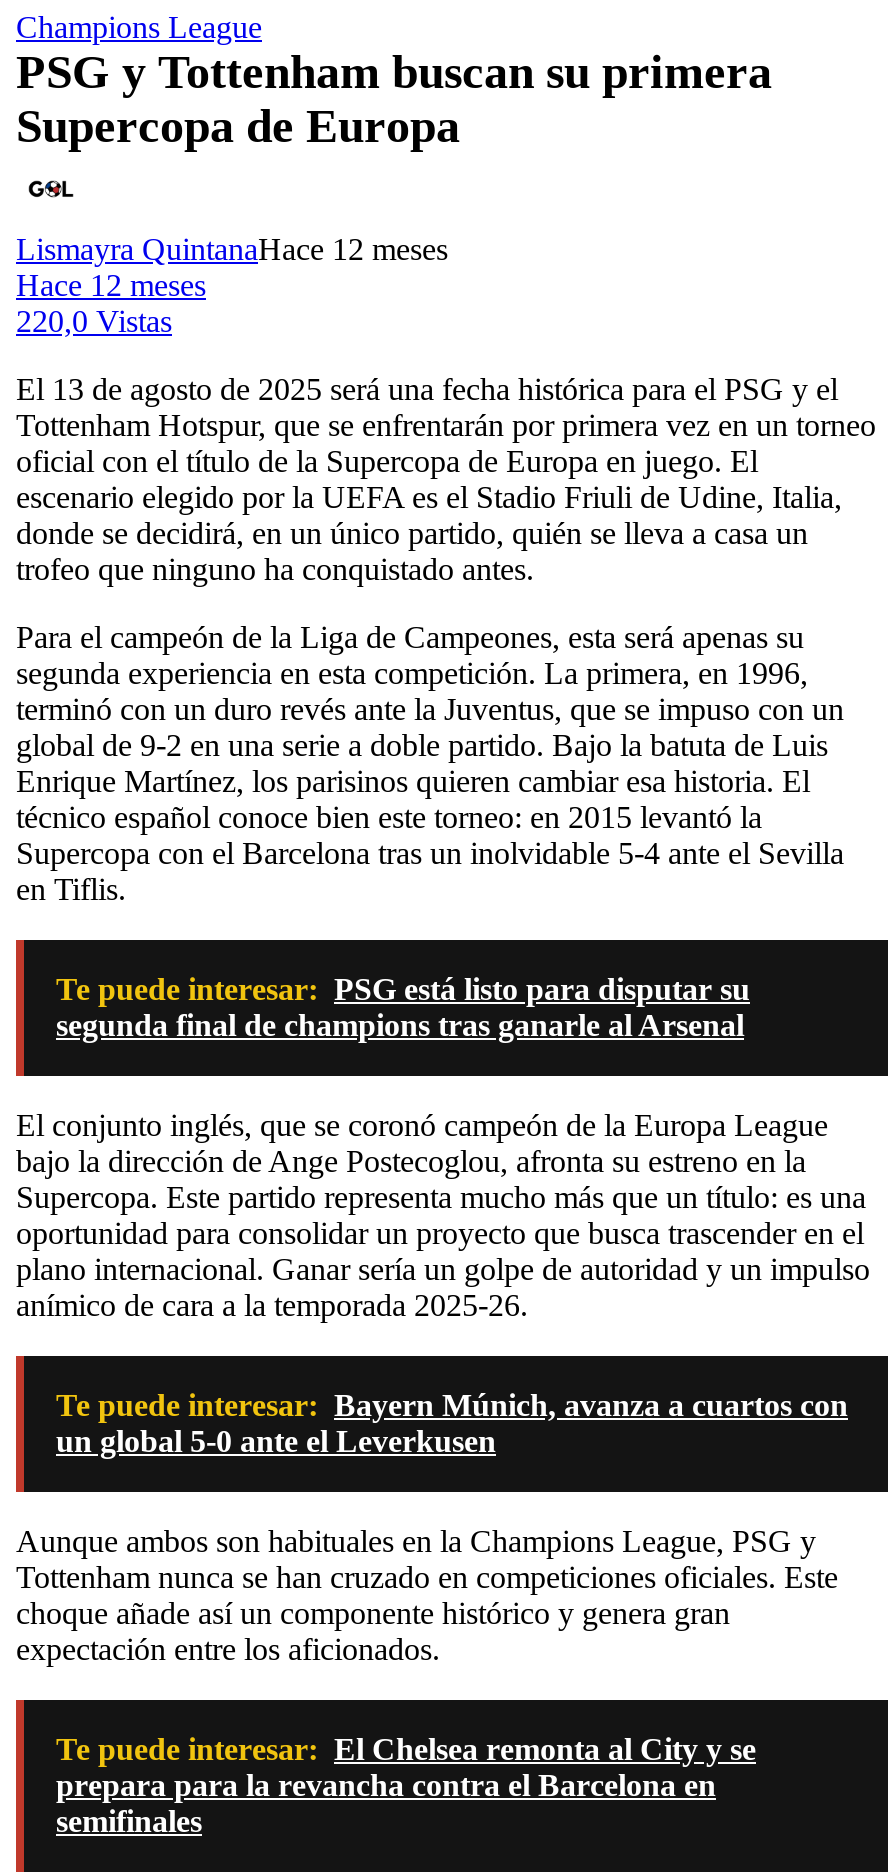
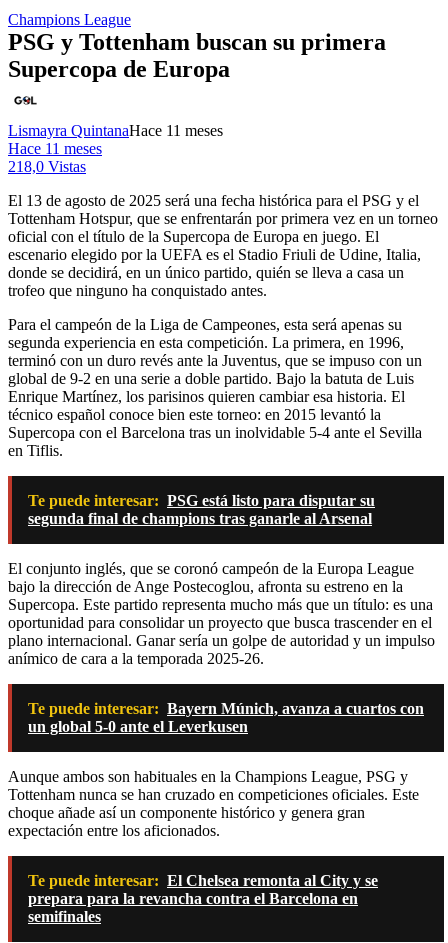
[16,232,448,266] Lismayra QuintanaHace 12 meses -> [8,122,223,139] Lismayra QuintanaHace 11 meses
[16,268,206,302] Hace 12 meses -> [8,140,102,157] Hace 11 meses
[16,304,172,338] 220,0 Vistas -> [8,158,86,175] 218,0 Vistas

